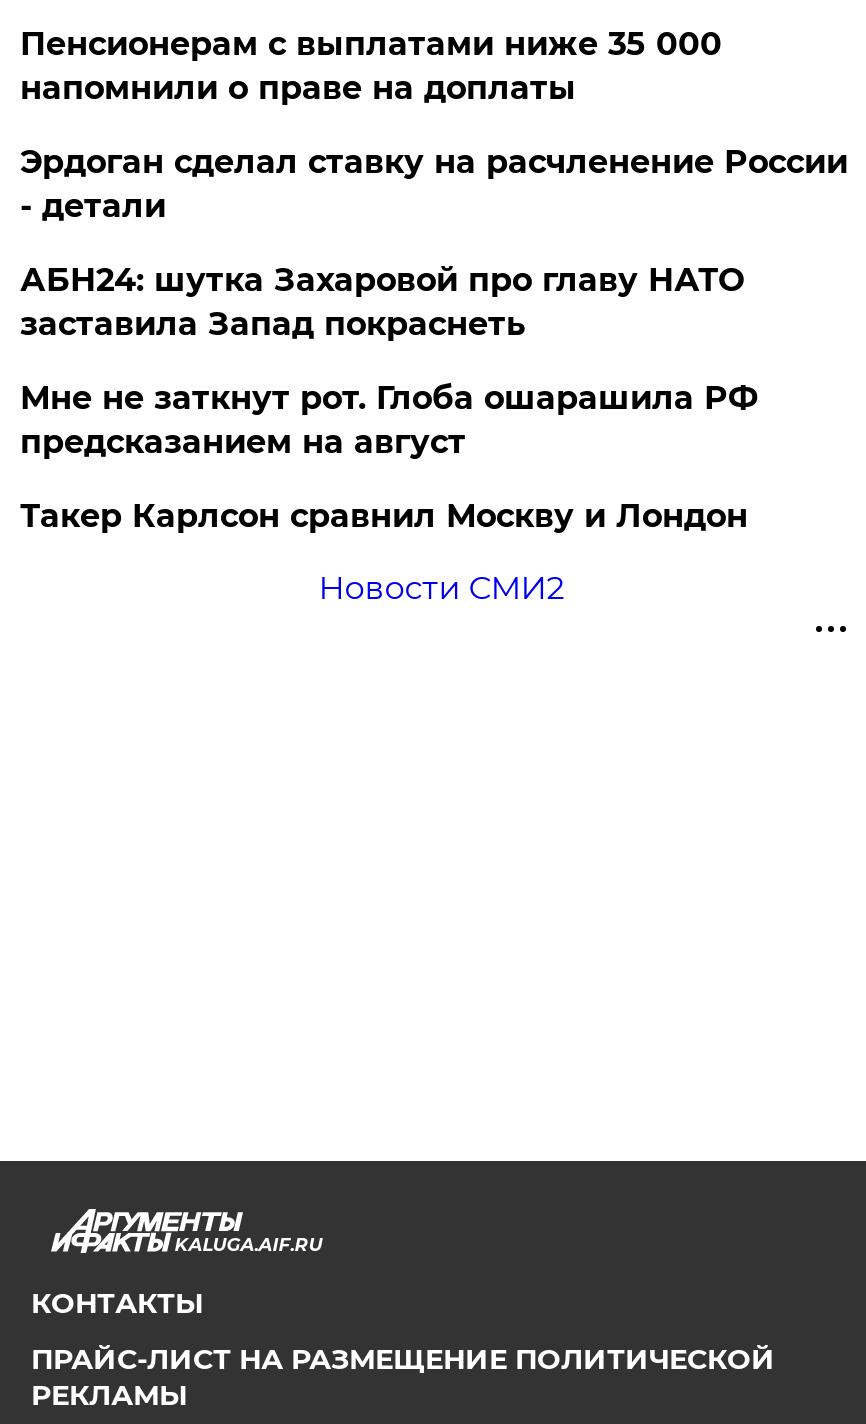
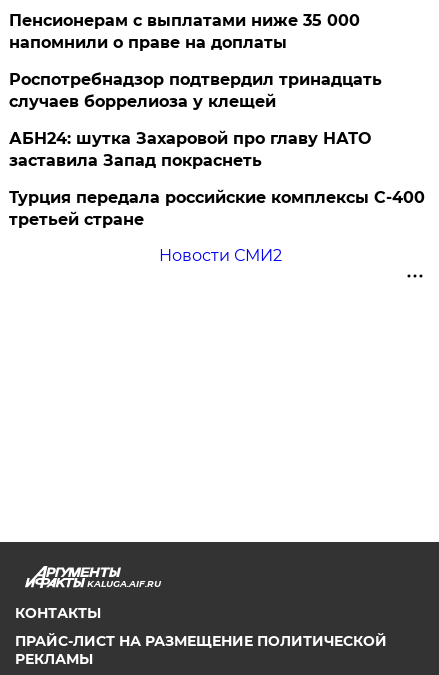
[20,143,848,225] Эрдоган сделал ставку на расчленение России | - детали -> [9,70,382,111] Роспотребнадзор подтвердил тринадцать | случаев боррелиоза у клещей
[20,379,758,535] Мне не заткнут рот. Глоба ошарашила РФ | предсказанием на август | Такер Карлсон сравнил Москву и Лондон -> [9,188,425,229] Турция передала российские комплексы С-400 | третьей стране

